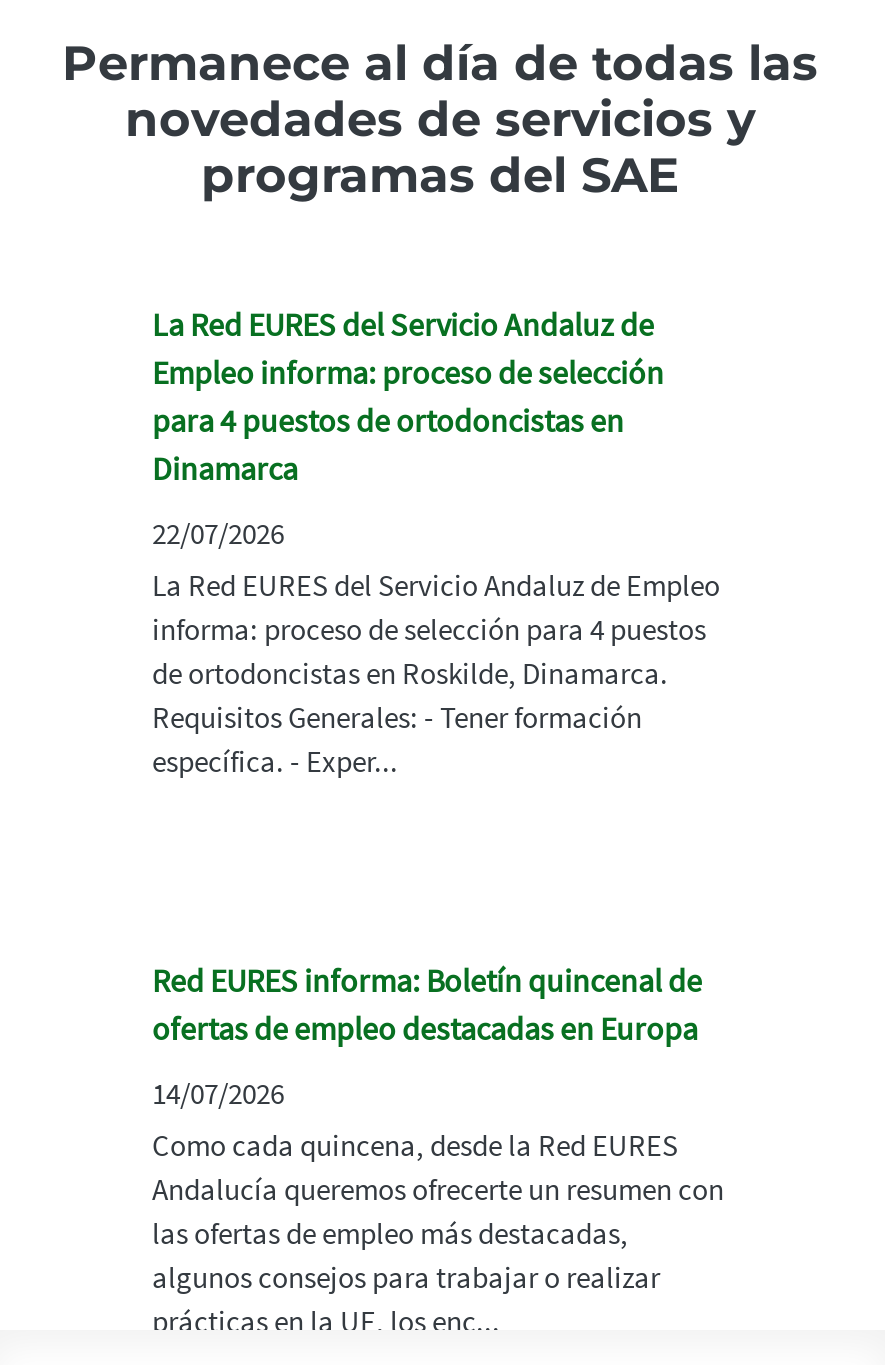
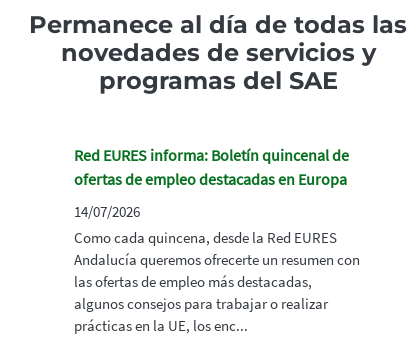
[152,304,720,780] La Red EURES del Servicio Andaluz de | Empleo informa: proceso de selección | para 4 puestos de ortodoncistas en | Dinamarca | 22/07/2026 | La Red EURES del Servicio Andaluz de Empleo | informa: proceso de selección para 4 puestos | de ortodoncistas en Roskilde, Dinamarca. | Requisitos Generales: - Tener formación | específica. - Exper... -> none

